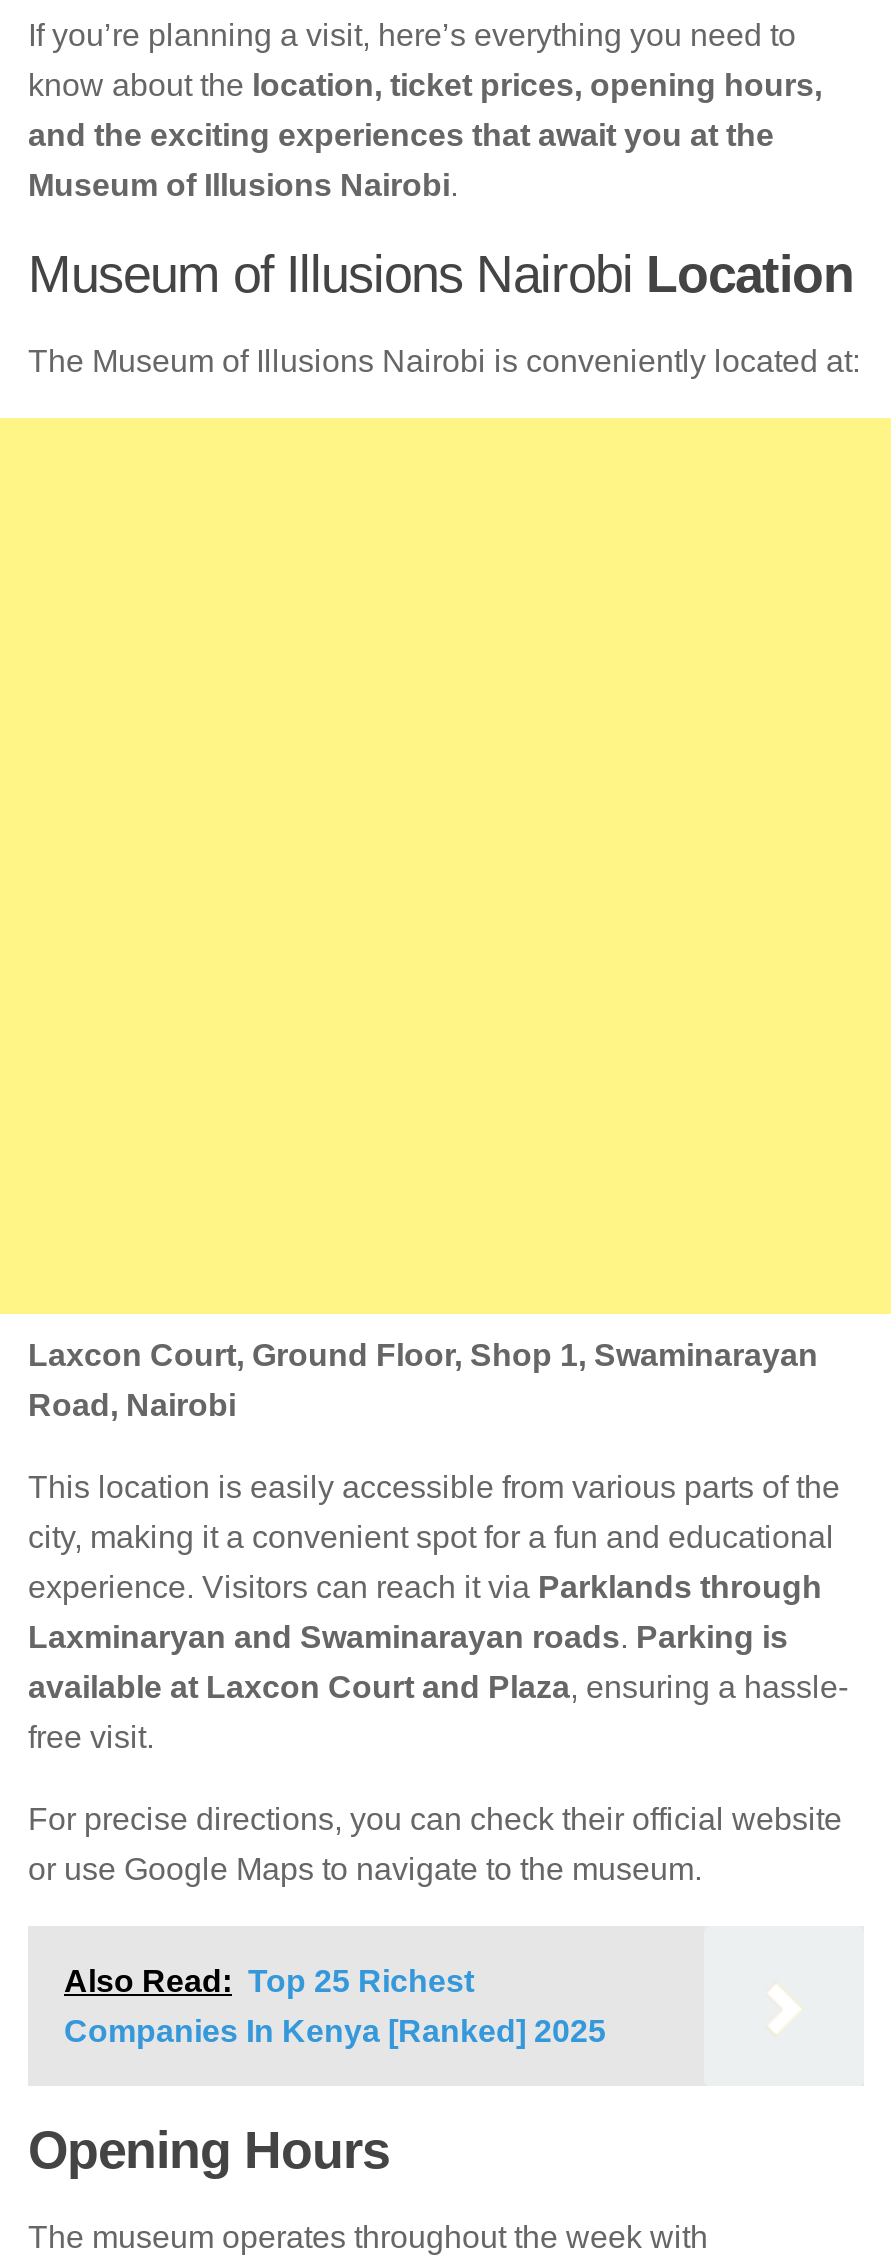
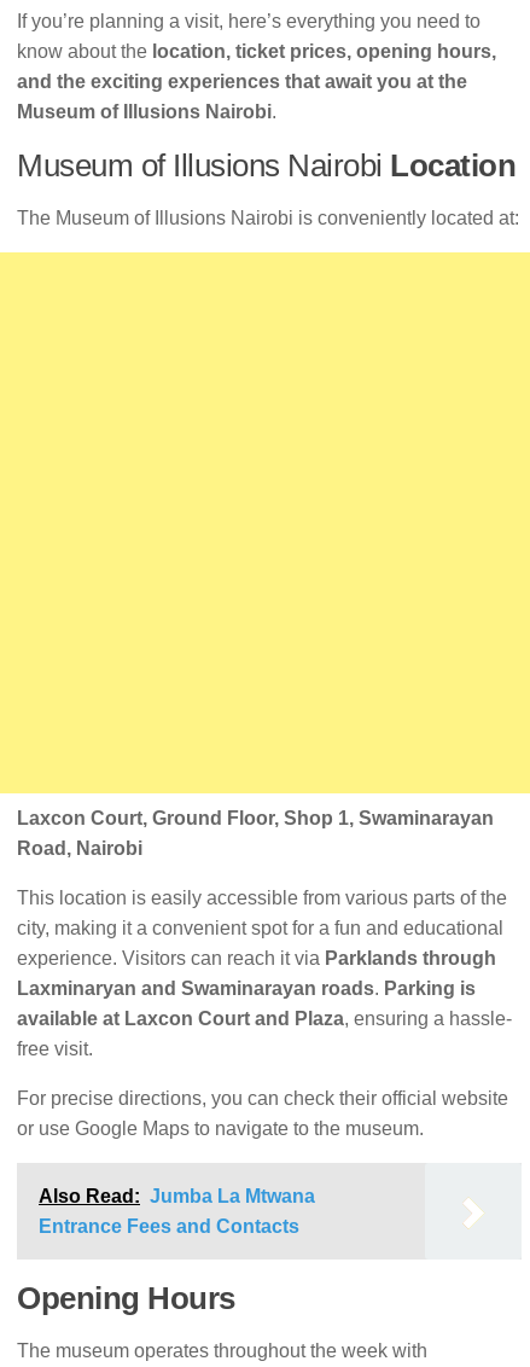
[64,1964,474,1998] Also Read: Top 25 Richest -> [39,1186,315,1206] Also Read: Jumba La Mtwana
[64,2014,606,2048] Companies In Kenya [Ranked] 2025 -> [39,1216,299,1236] Entrance Fees and Contacts

